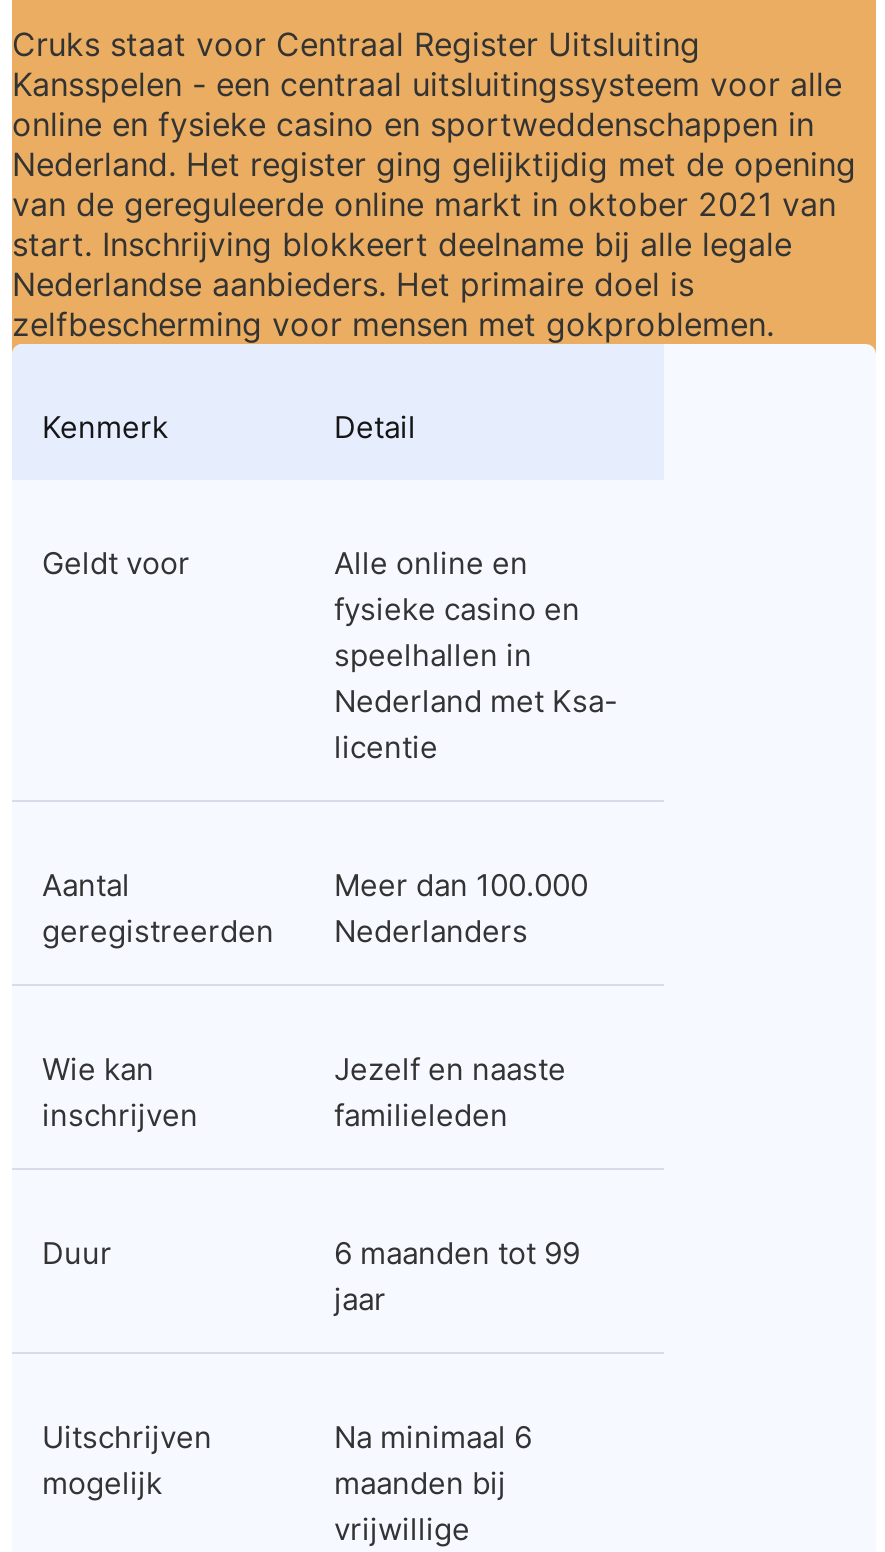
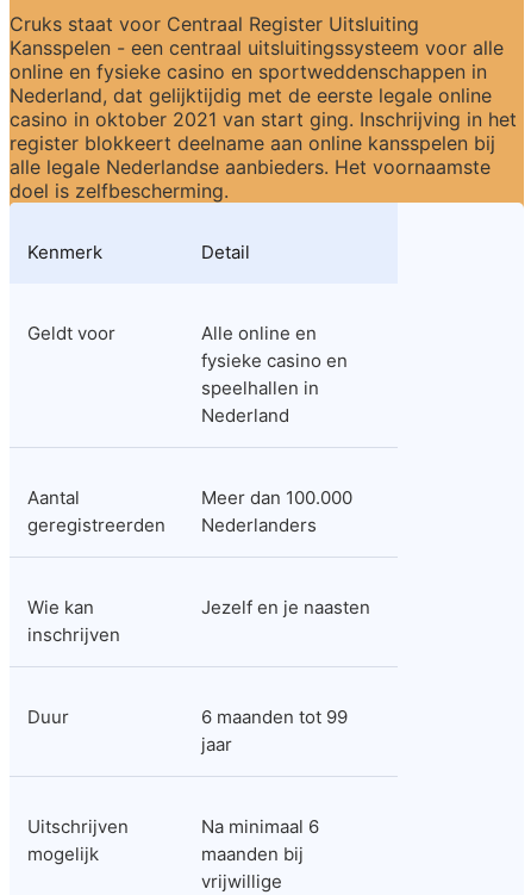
[12,144,856,344] Nederland. Het register ging gelijktijdig met de opening | van de gereguleerde online markt in oktober 2021 van | start. Inschrijving blokkeert deelname bij alle legale | Nederlandse aanbieders. Het primaire doel is | zelfbescherming voor mensen met gokproblemen. -> [10,83,517,203] Nederland, dat gelijktijdig met de eerste legale online | casino in oktober 2021 van start ging. Inschrijving in het | register blokkeert deelname aan online kansspelen bij | alle legale Nederlandse aanbieders. Het voornaamste | doel is zelfbescherming.
[334,682,618,766] Nederland met Ksa- | licentie -> [201,404,289,427] Nederland
[334,1050,566,1134] Jezelf en naaste | familieleden -> [201,596,370,619] Jezelf en je naasten

